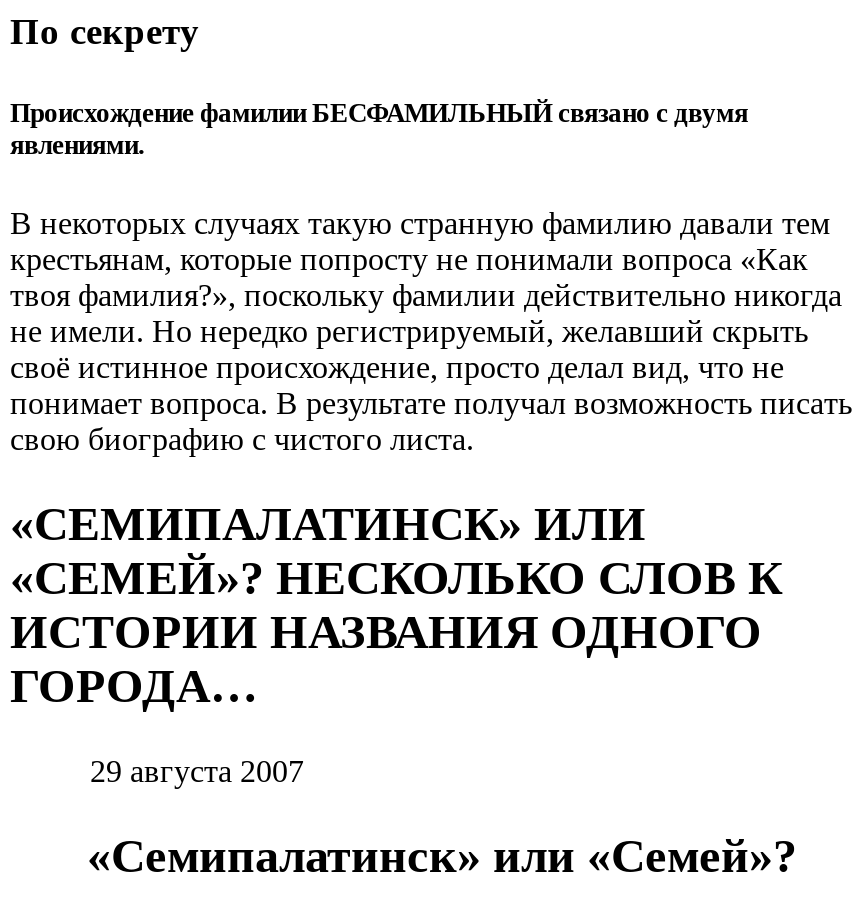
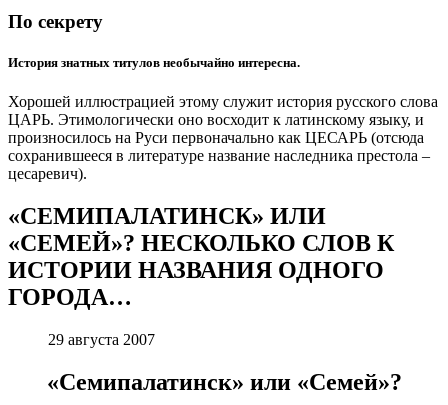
[10,98,748,160] Происхождение фамилии БЕСФАМИЛЬНЫЙ связано с двумя | явлениями. -> [8,55,300,70] История знатных титулов необычайно интересна.
[10,206,852,456] В некоторых случаях такую странную фамилию давали тем | крестьянам, которые попросту не понимали вопроса «Как | твоя фамилия?», поскольку фамилии действительно никогда | не имели. Но нередко регистрируемый, желавший скрыть | своё истинное происхождение, просто делал вид, что не | понимает вопроса. В результате получал возможность писать | свою биографию с чистого листа. -> [8,93,438,182] Хорошей иллюстрацией этому служит история русского слова | ЦАРЬ. Этимологически оно восходит к латинскому языку, и | произносилось на Руси первоначально как ЦЕСАРЬ (отсюда | сохранившееся в литературе название наследника престола – | цесаревич).

